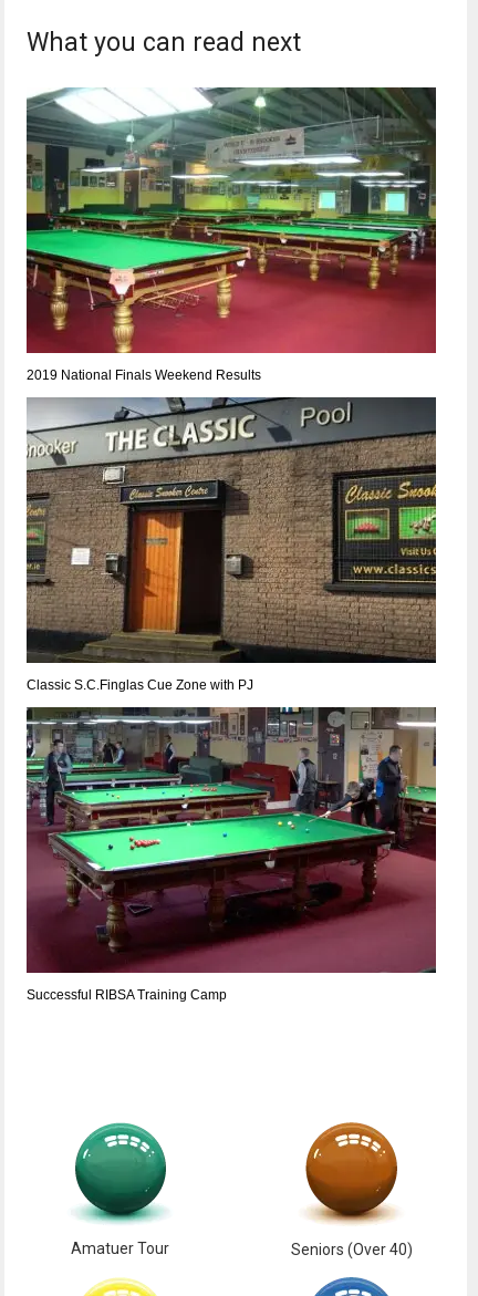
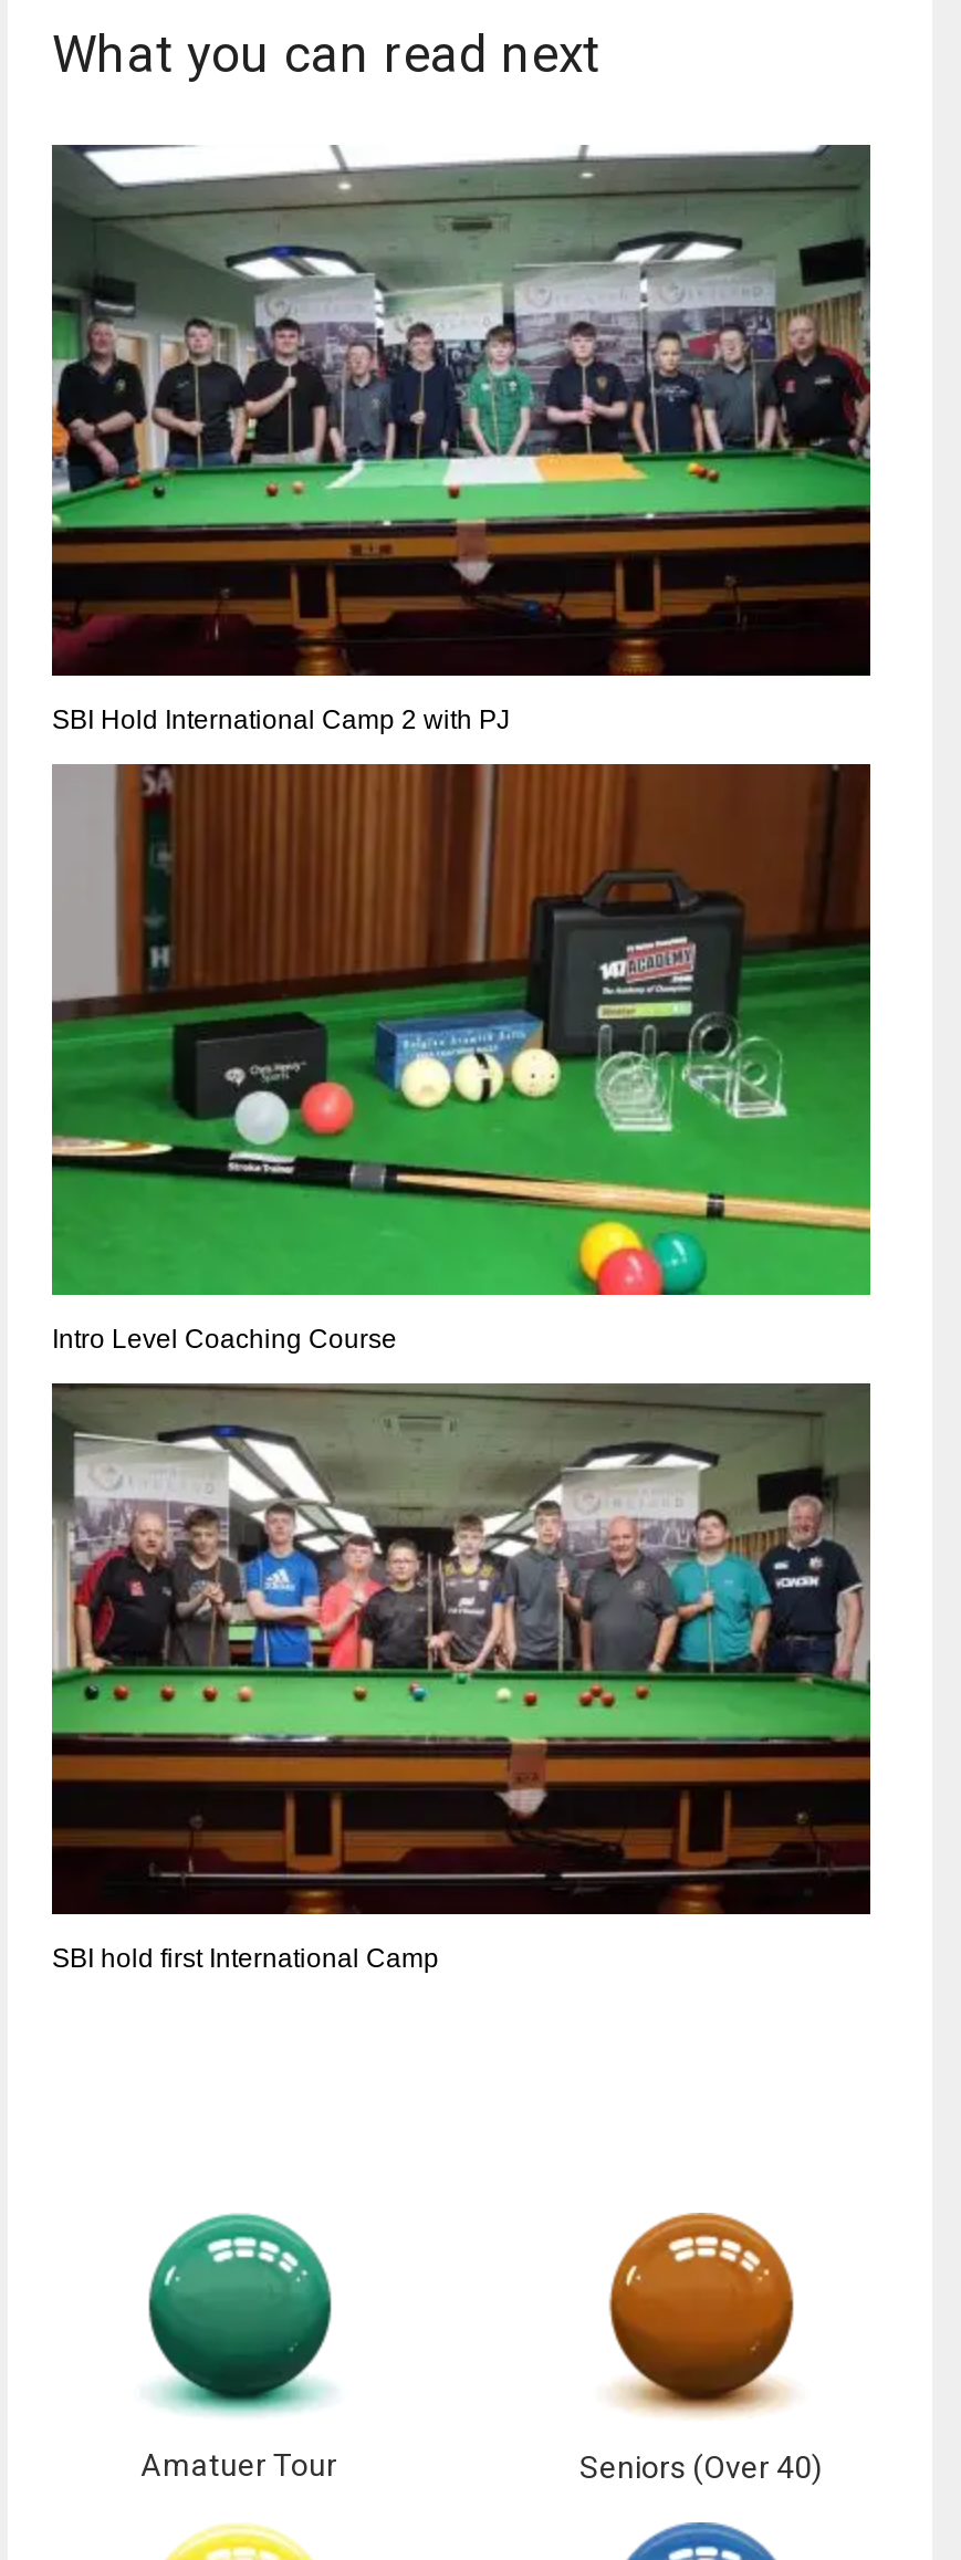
[25,86,437,383] [image] | 2019 National Finals Weekend Results -> [50,143,873,735] [image] | SBI Hold International Camp 2 with PJ
[25,396,437,693] [image] | Classic S.C.Finglas Cue Zone with PJ -> [50,762,873,1354] [image] | Intro Level Coaching Course
[25,707,437,1003] [image] | Successful RIBSA Training Camp -> [50,1383,873,1974] [image] | SBI hold first International Camp

